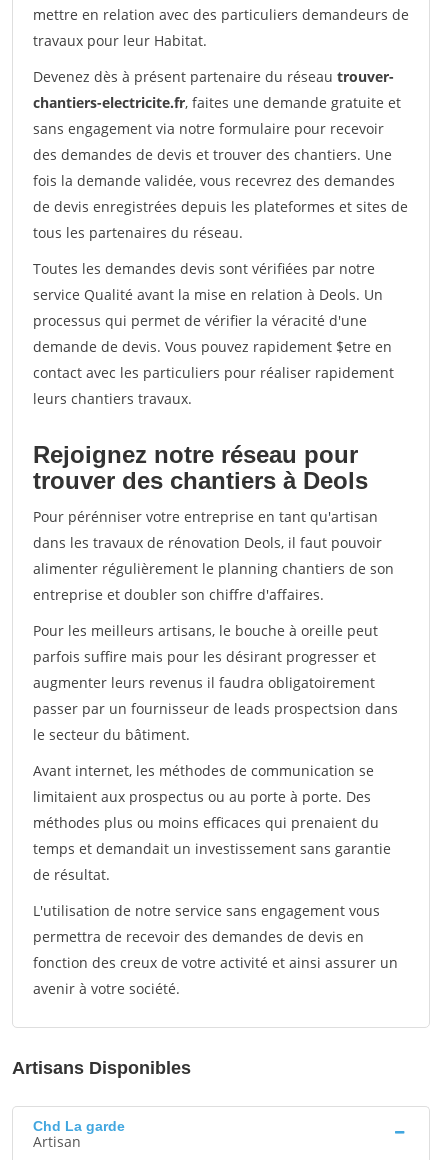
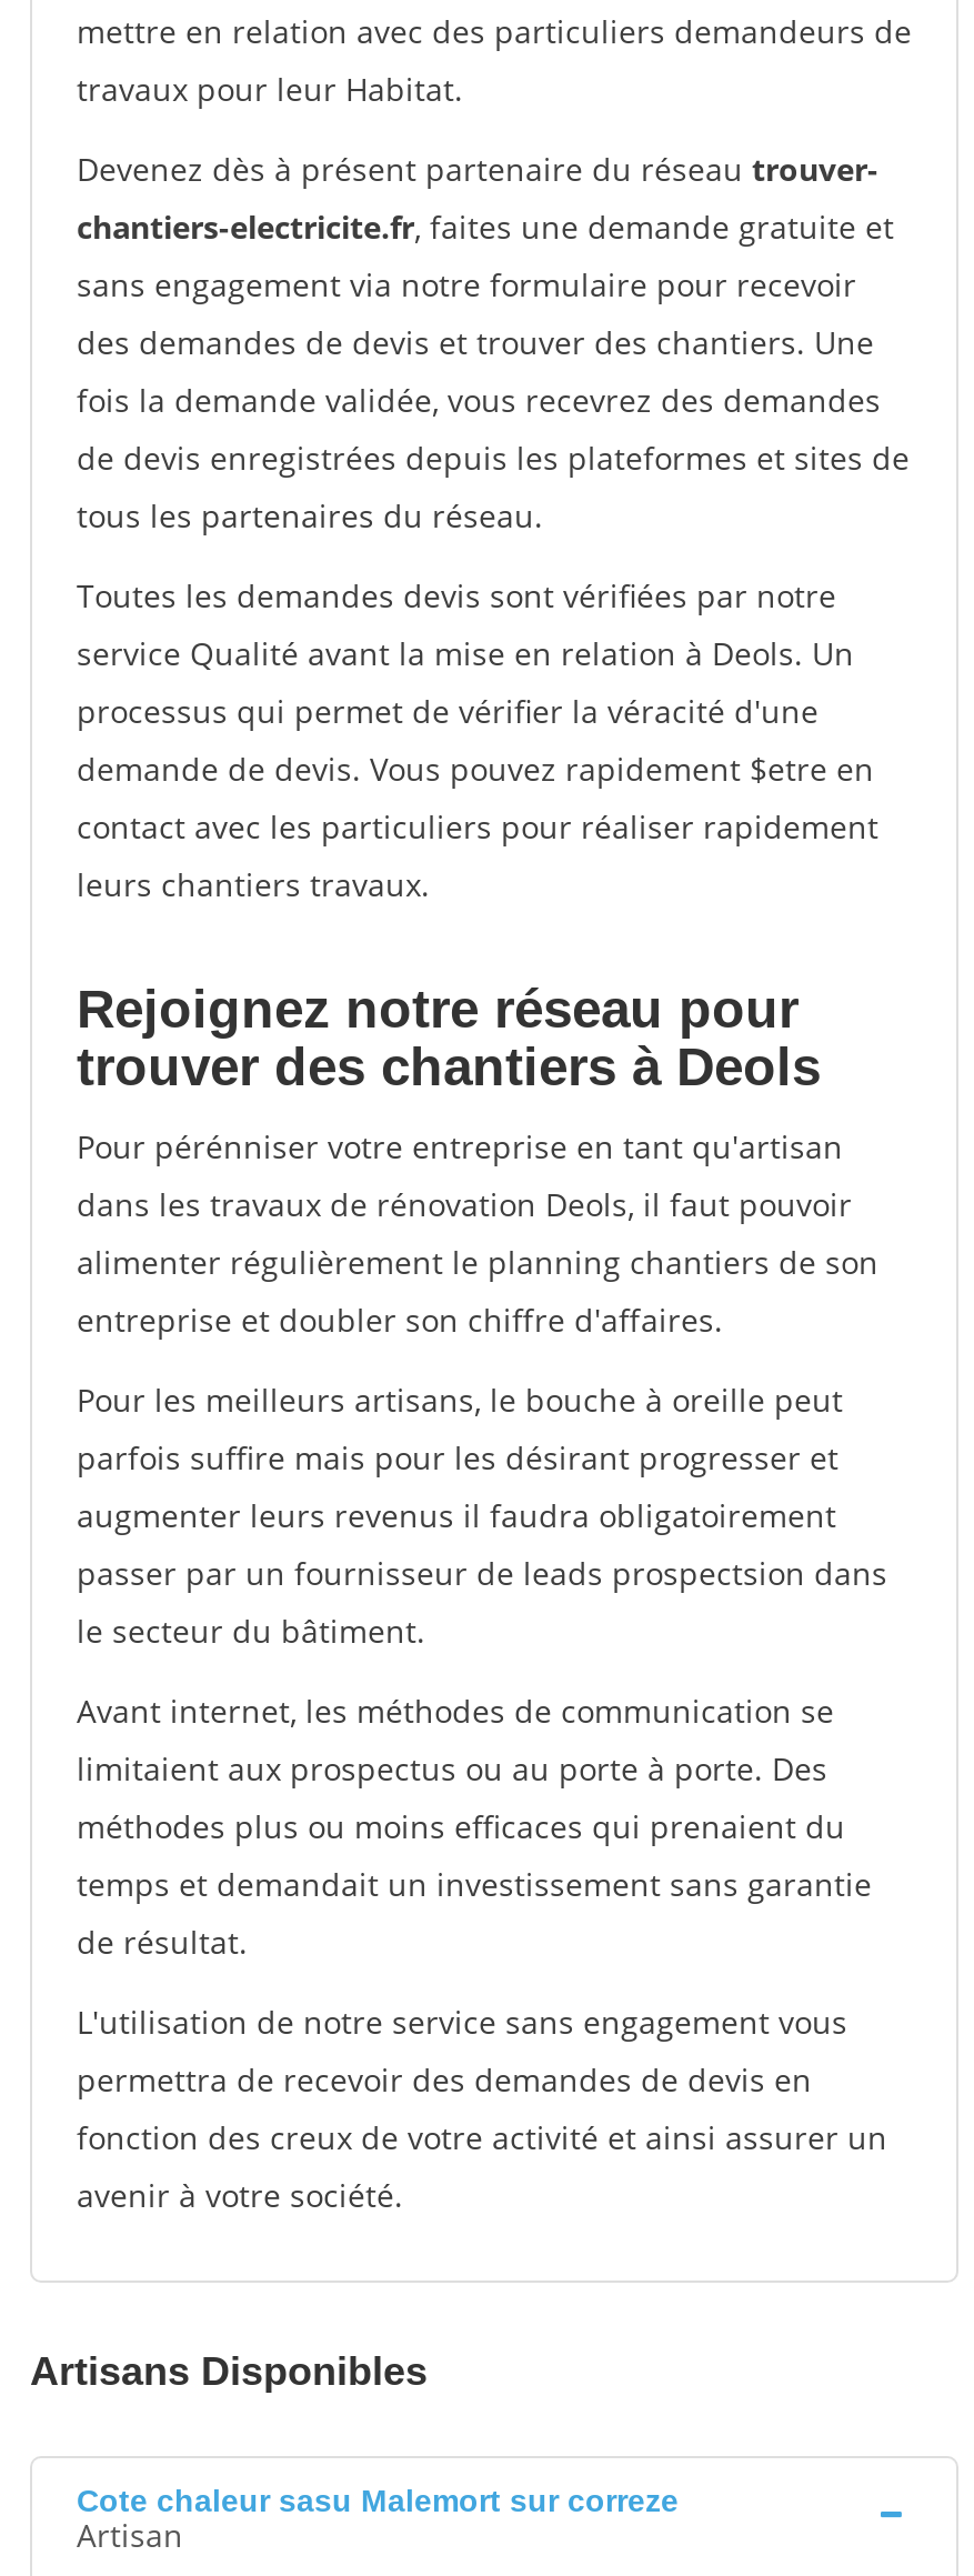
[33,1118,125,1134] Chd La garde -> [77,2483,679,2518] Cote chaleur sasu Malemort sur correze

